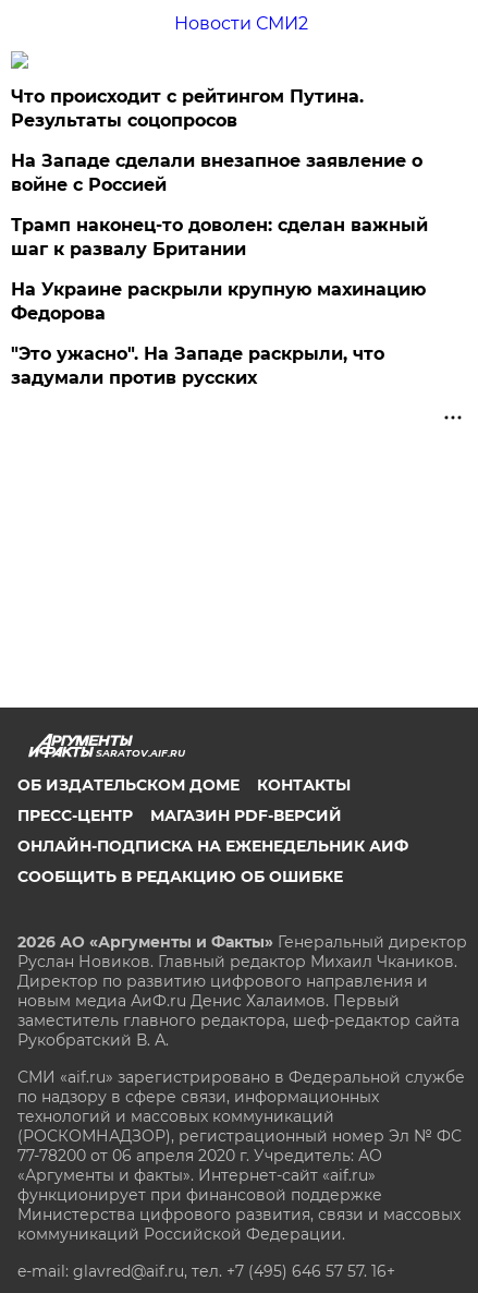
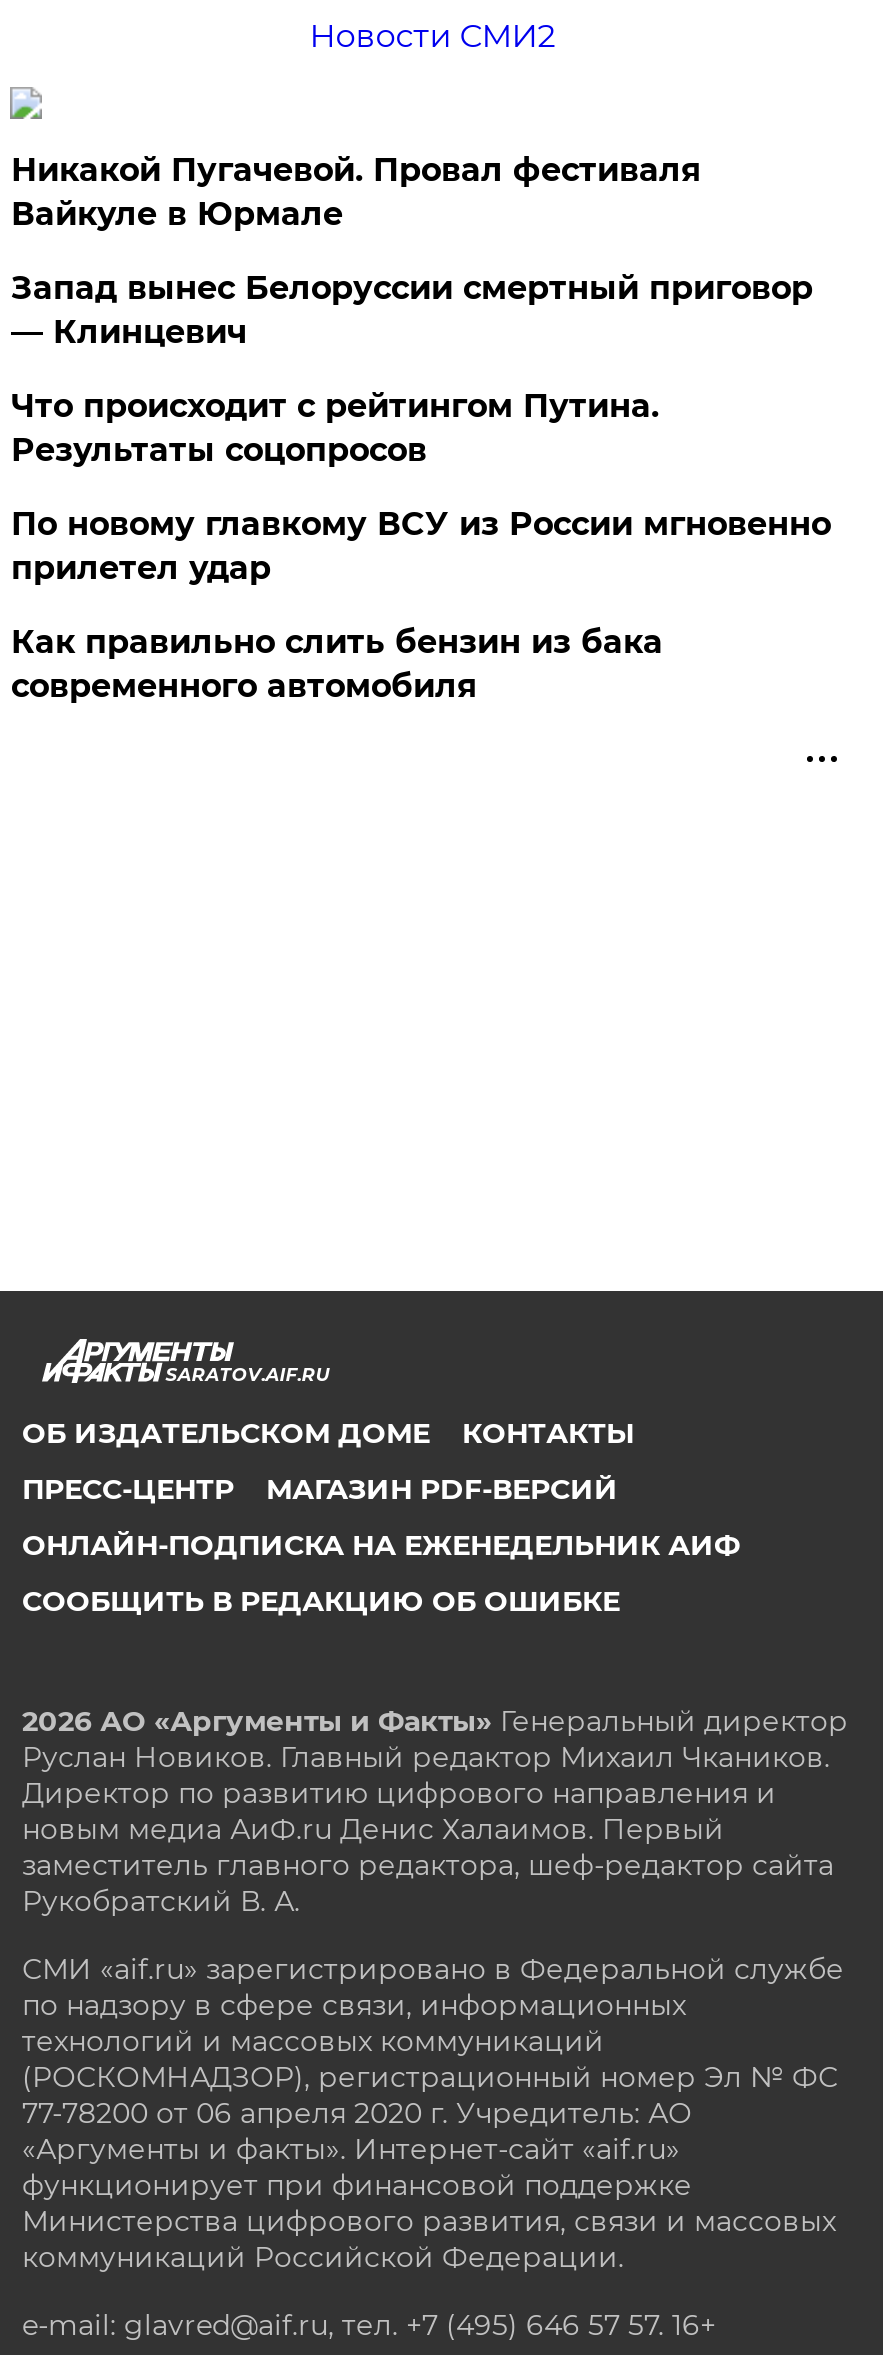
none -> [11,152,813,352] Никакой Пугачевой. Провал фестиваля | Вайкуле в Юрмале | Запад вынес Белоруссии смертный приговор | — Клинцевич
moved [11,86,364,131] -> [11,388,659,470]: Что происходит с рейтингом Путина. | Результаты соцопросов
[11,151,428,388] На Западе сделали внезапное заявление о | войне с Россией | Трамп наконец-то доволен: сделан важный | шаг к развалу Британии | На Украине раскрыли крупную махинацию | Федорова | "Это ужасно". На Западе раскрыли, что | задумали против русских -> [11,506,831,706] По новому главкому ВСУ из России мгновенно | прилетел удар | Как правильно слить бензин из бака | современного автомобиля

